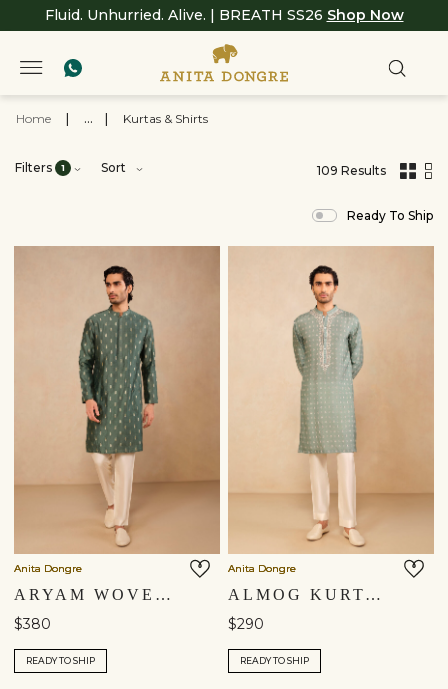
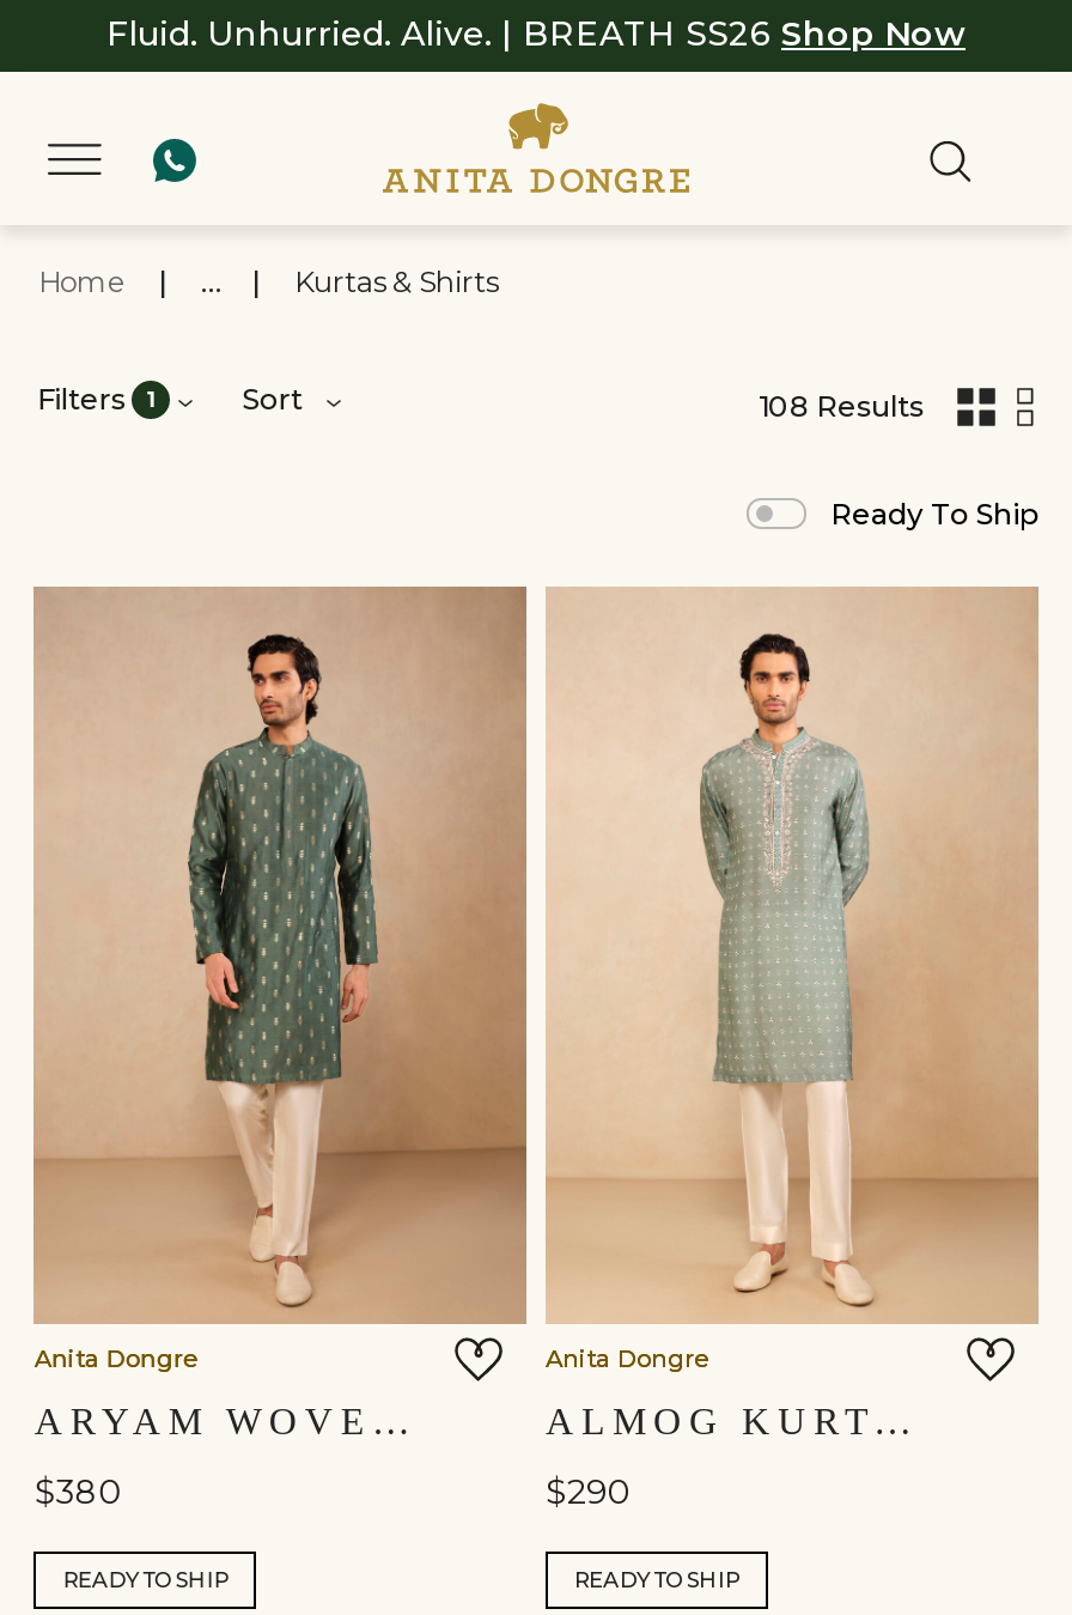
[317,163,386,178] 109 Results -> [759,388,924,424] 108 Results

